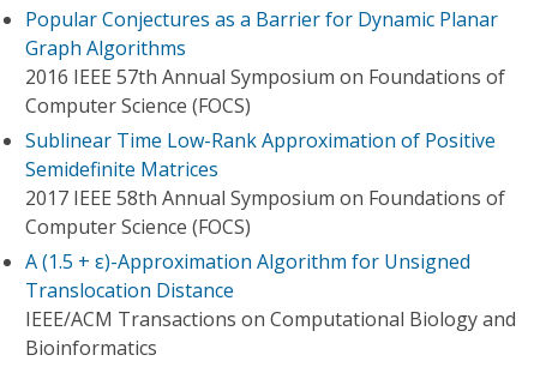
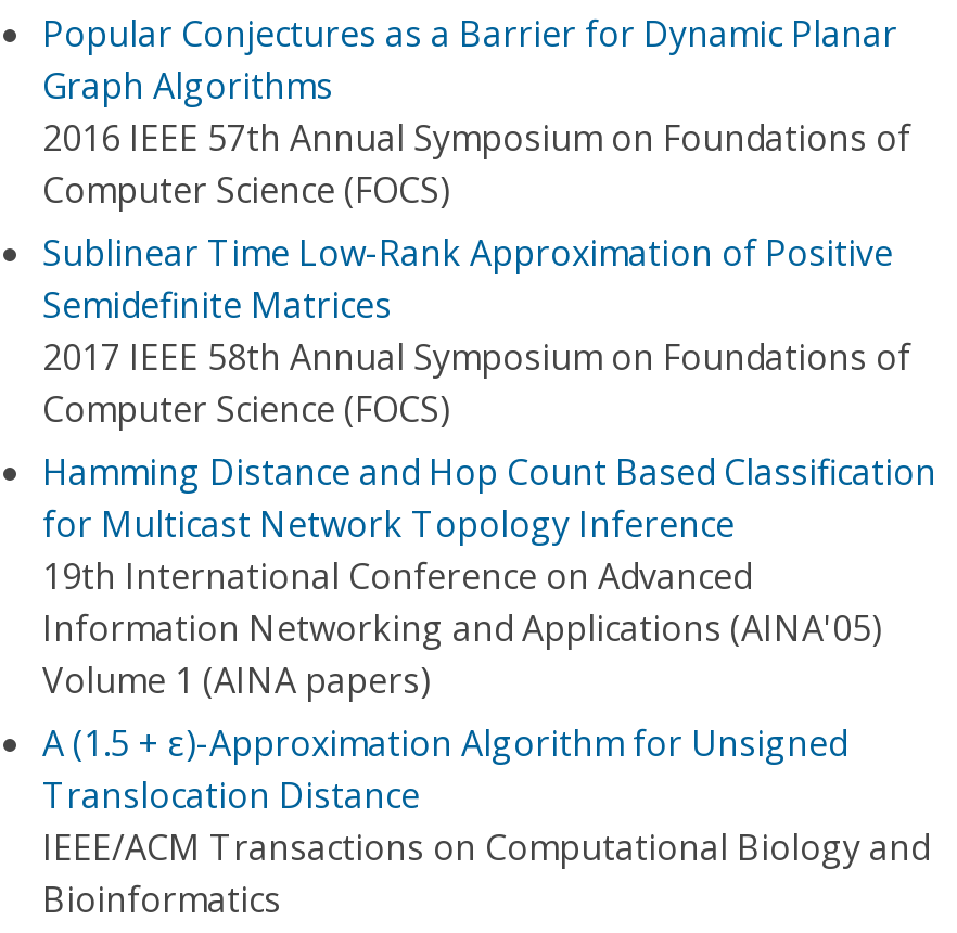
none -> [42,448,936,704] Hamming Distance and Hop Count Based Classification | for Multicast Network Topology Inference | 19th International Conference on Advanced | Information Networking and Applications (AINA'05) | Volume 1 (AINA papers)

